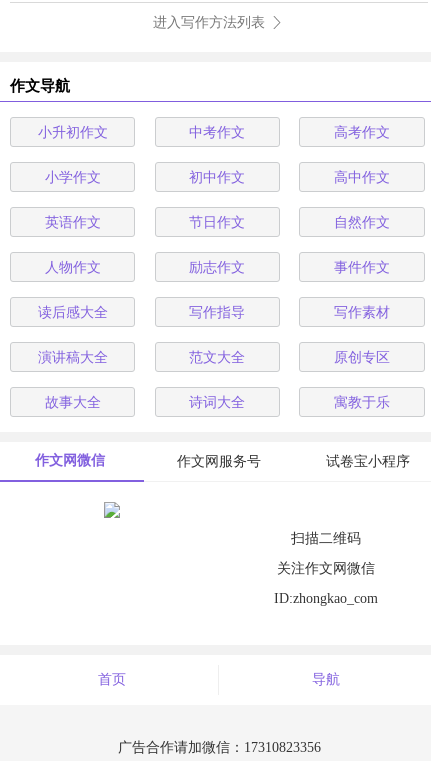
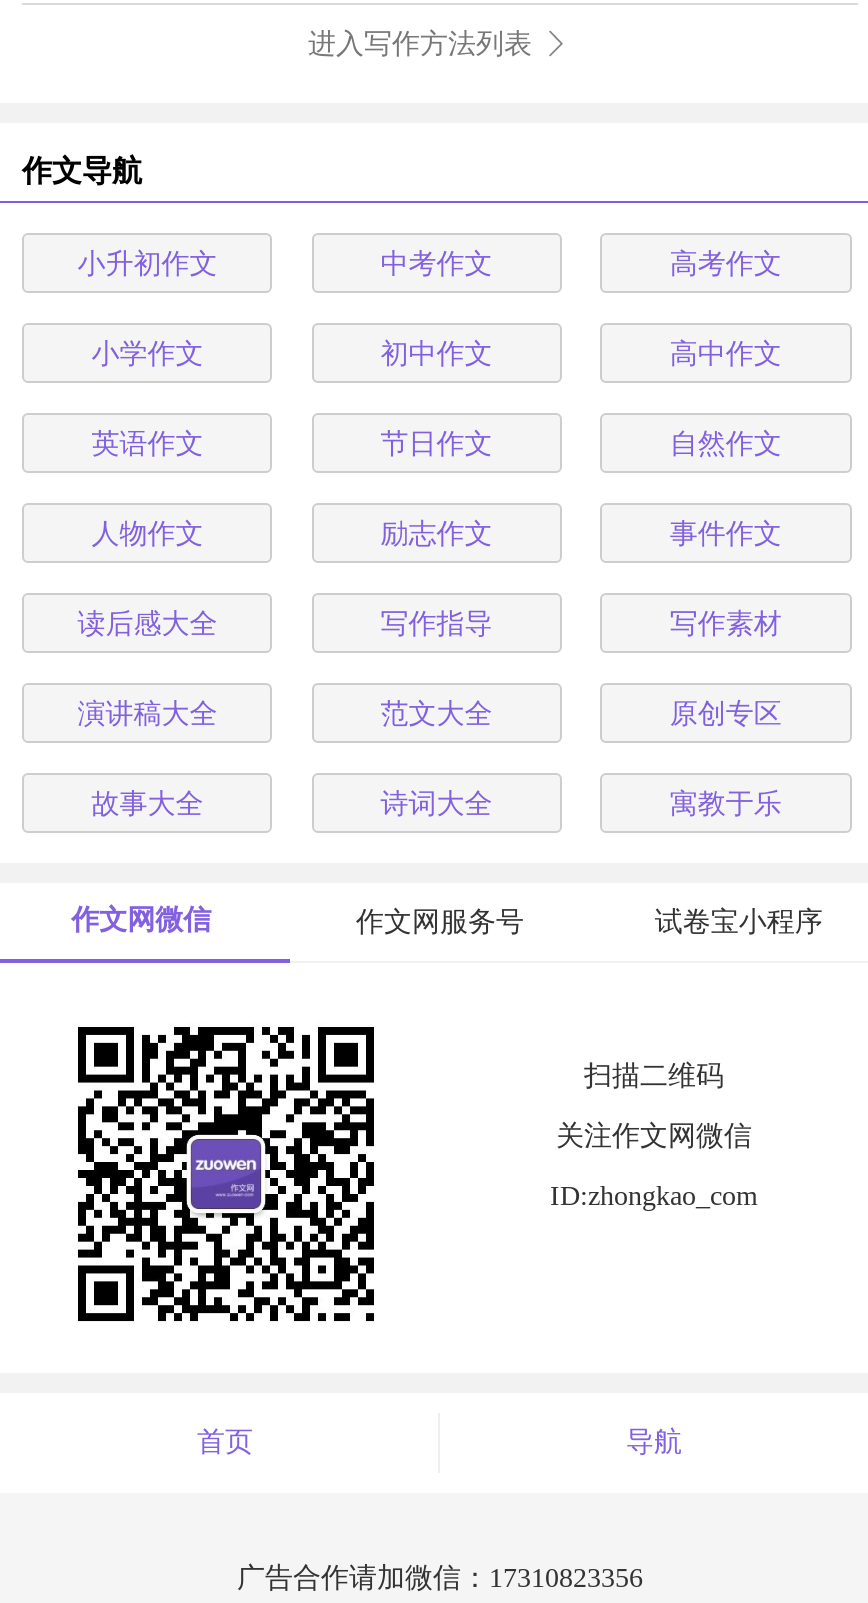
none -> [76,1005,376,1323] [image]

